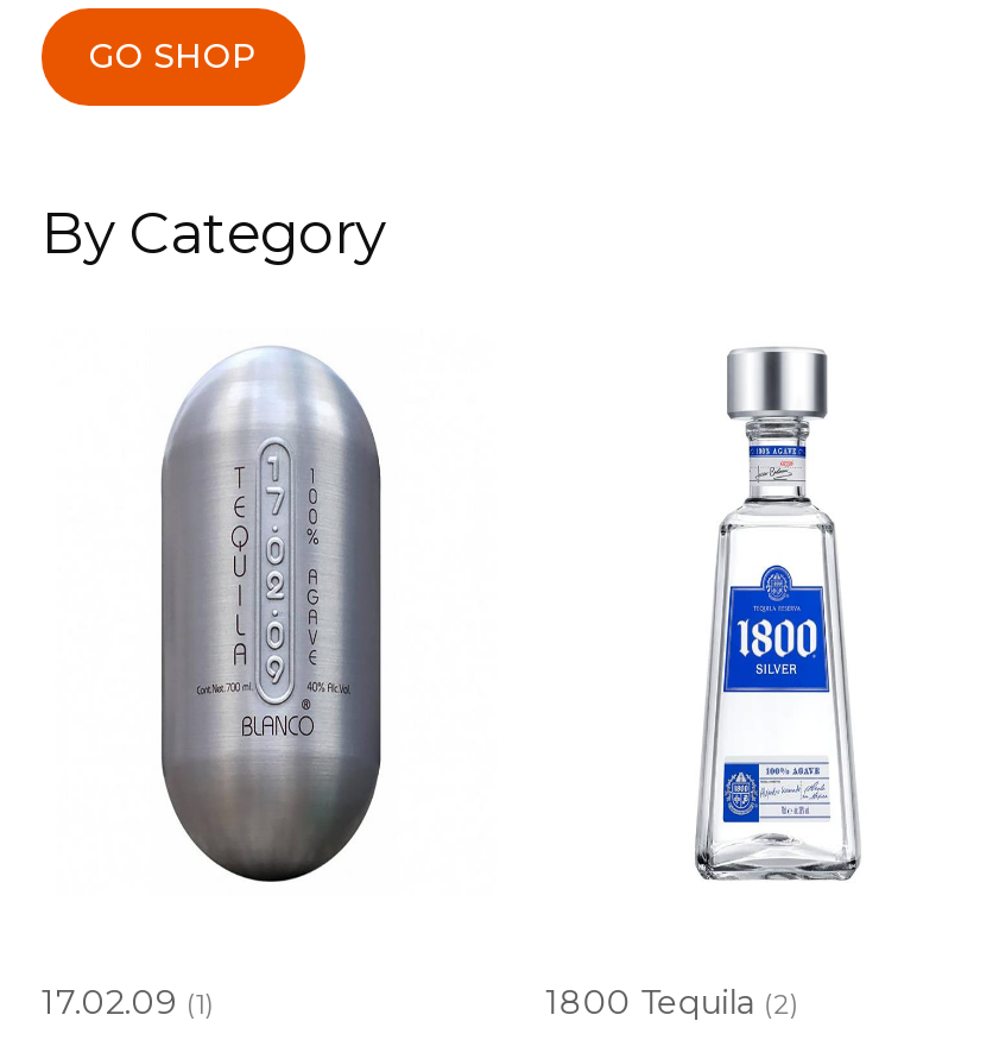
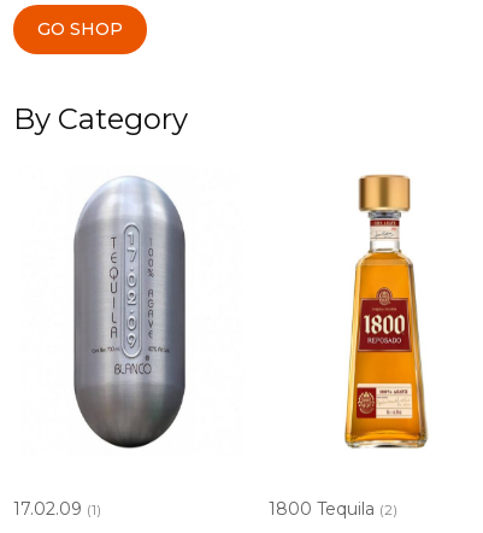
[695,343,859,881] [image] -> [344,174,428,449] [image]

